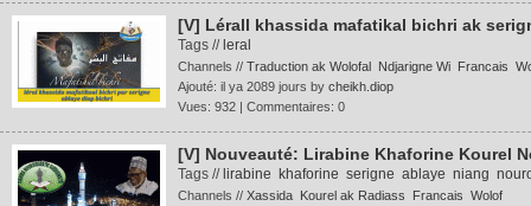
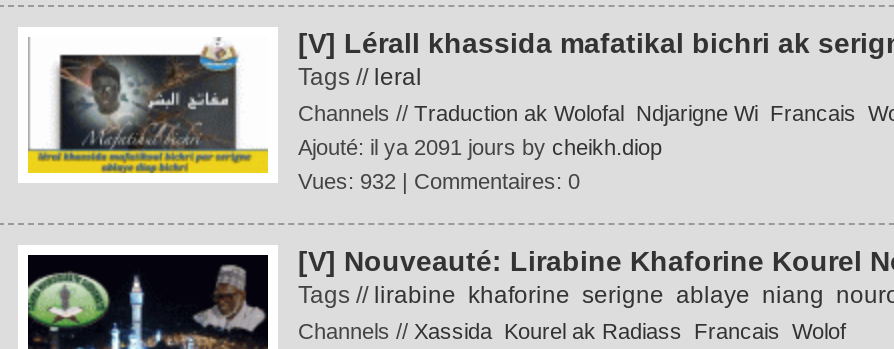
[178,79,394,94] Ajouté: il ya 2089 jours by cheikh.diop -> [298,135,662,159] Ajouté: il ya 2091 jours by cheikh.diop

